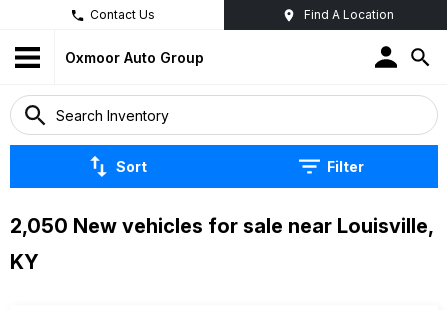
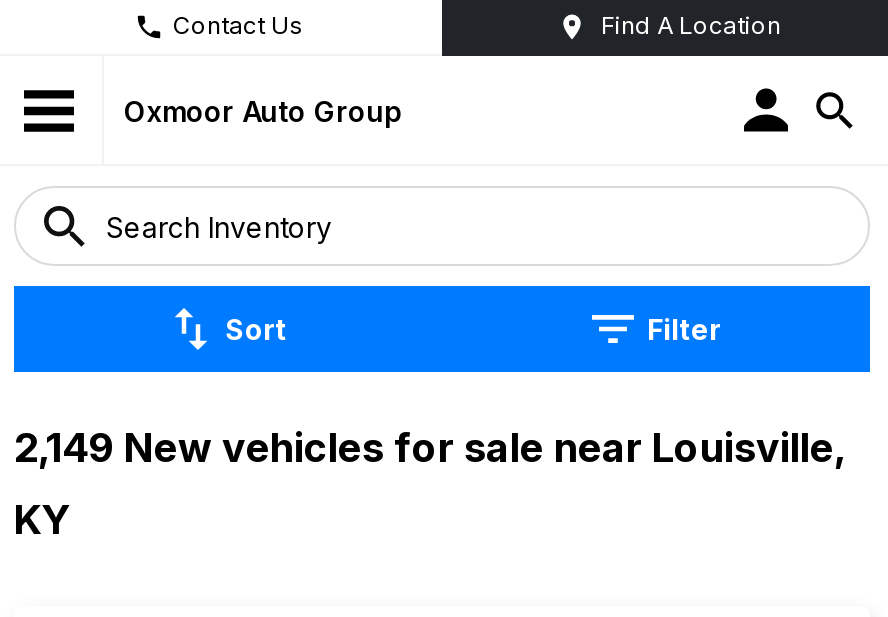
[10,214,433,238] 2,050 New vehicles for sale near Louisville, -> [14,424,844,472] 2,149 New vehicles for sale near Louisville,

